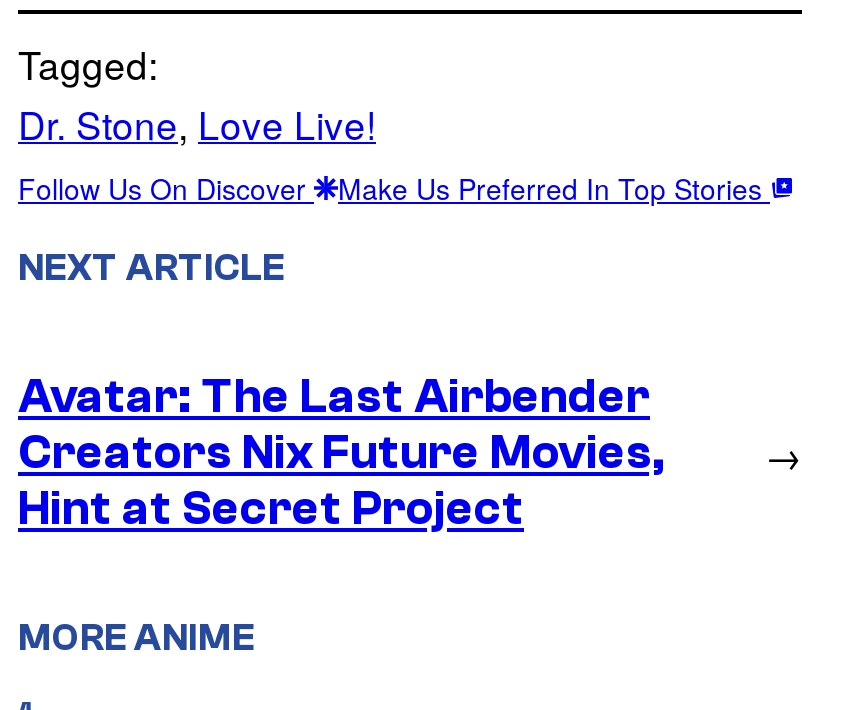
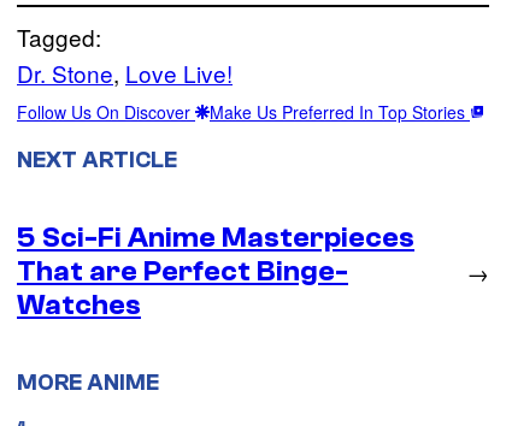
[18,369,666,535] Avatar: The Last Airbender | Creators Nix Future Movies, | Hint at Secret Project -> [17,221,414,321] 5 Sci-Fi Anime Masterpieces | That are Perfect Binge- | Watches

